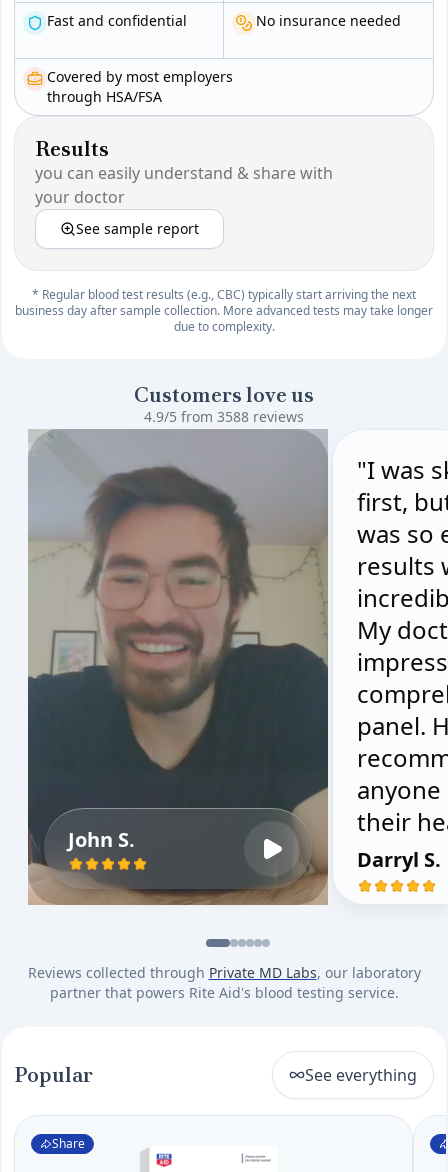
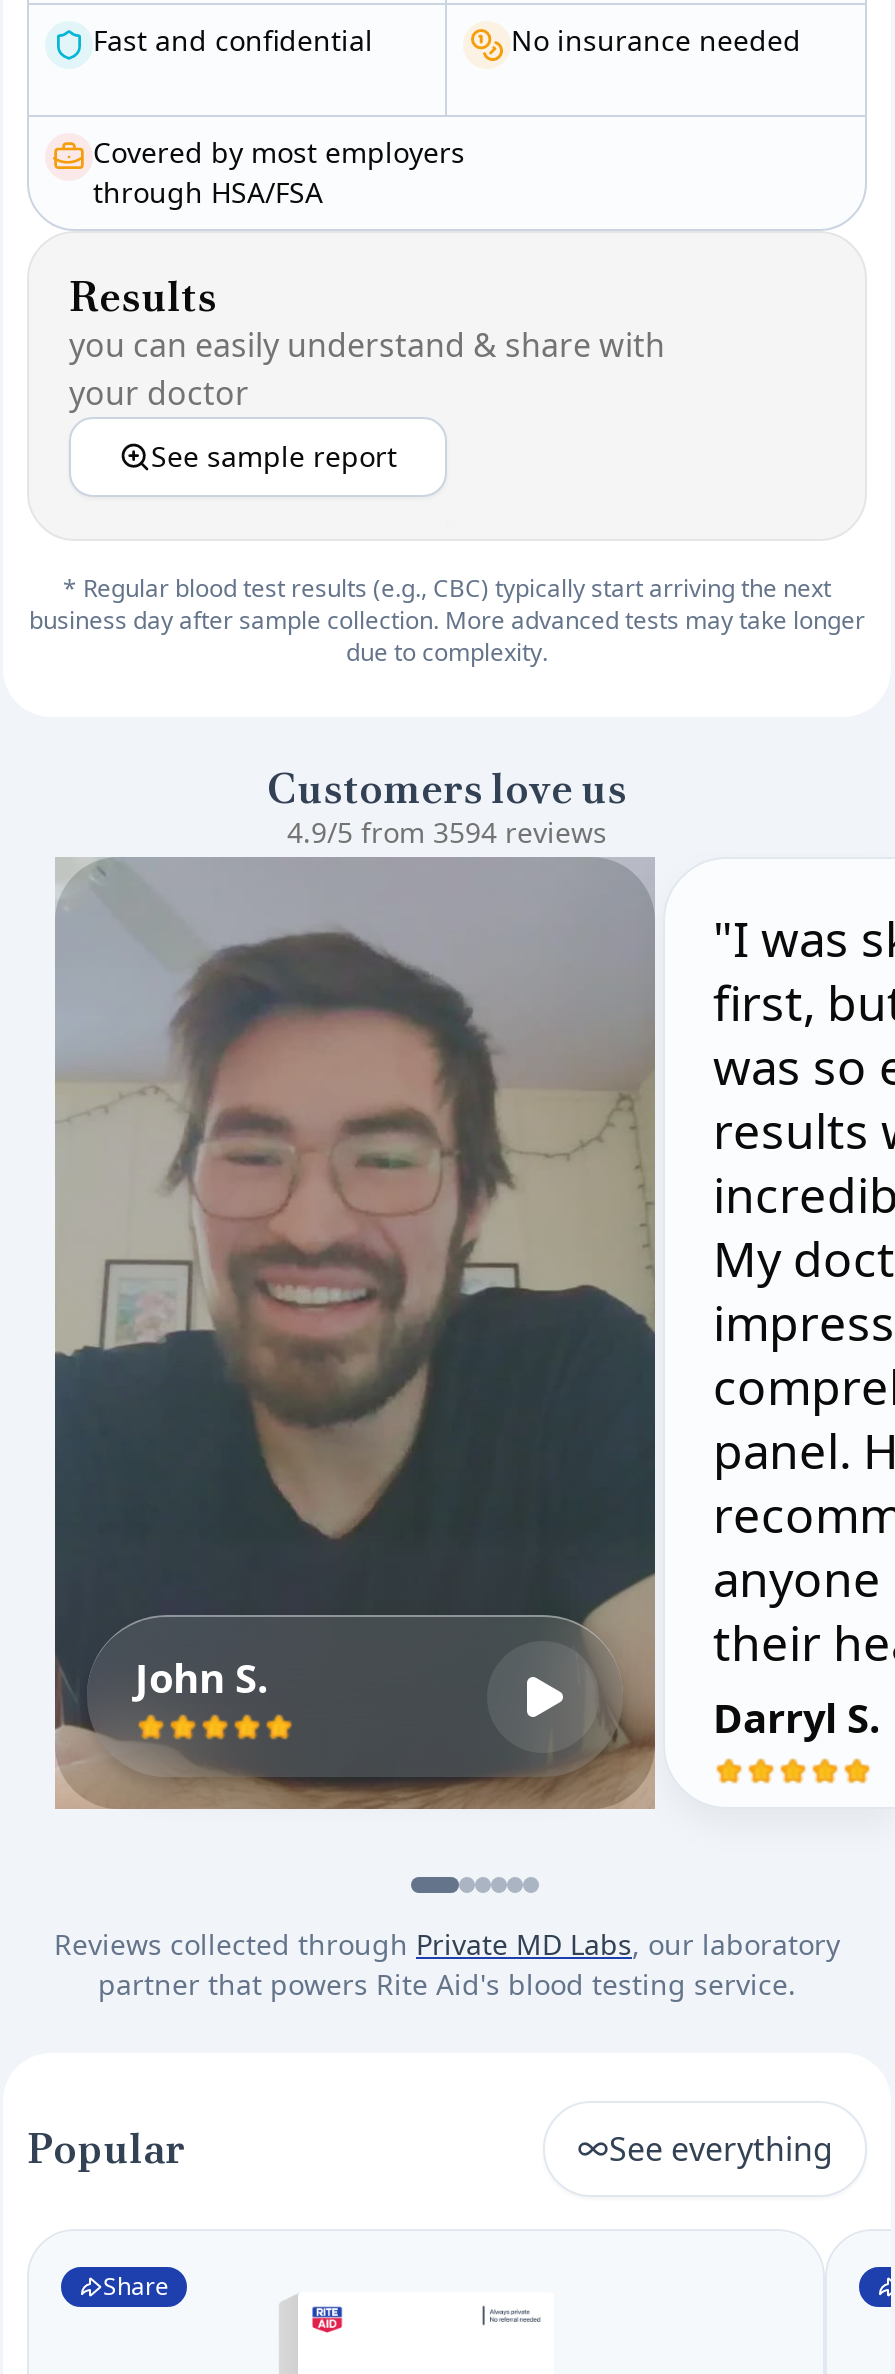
[144,407,304,426] 4.9/5 from 3588 reviews -> [287,813,607,851] 4.9/5 from 3594 reviews

